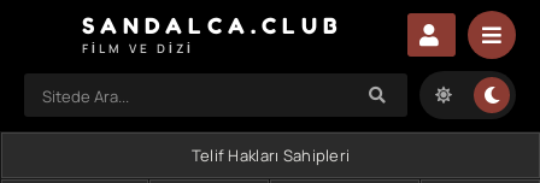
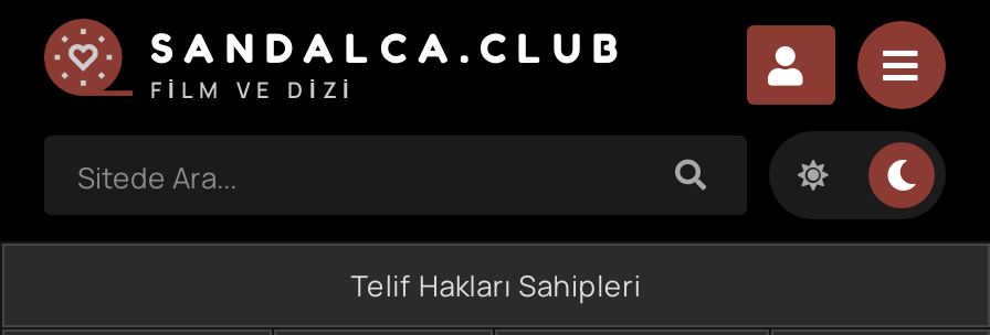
none -> [42,17,135,98] [image]

